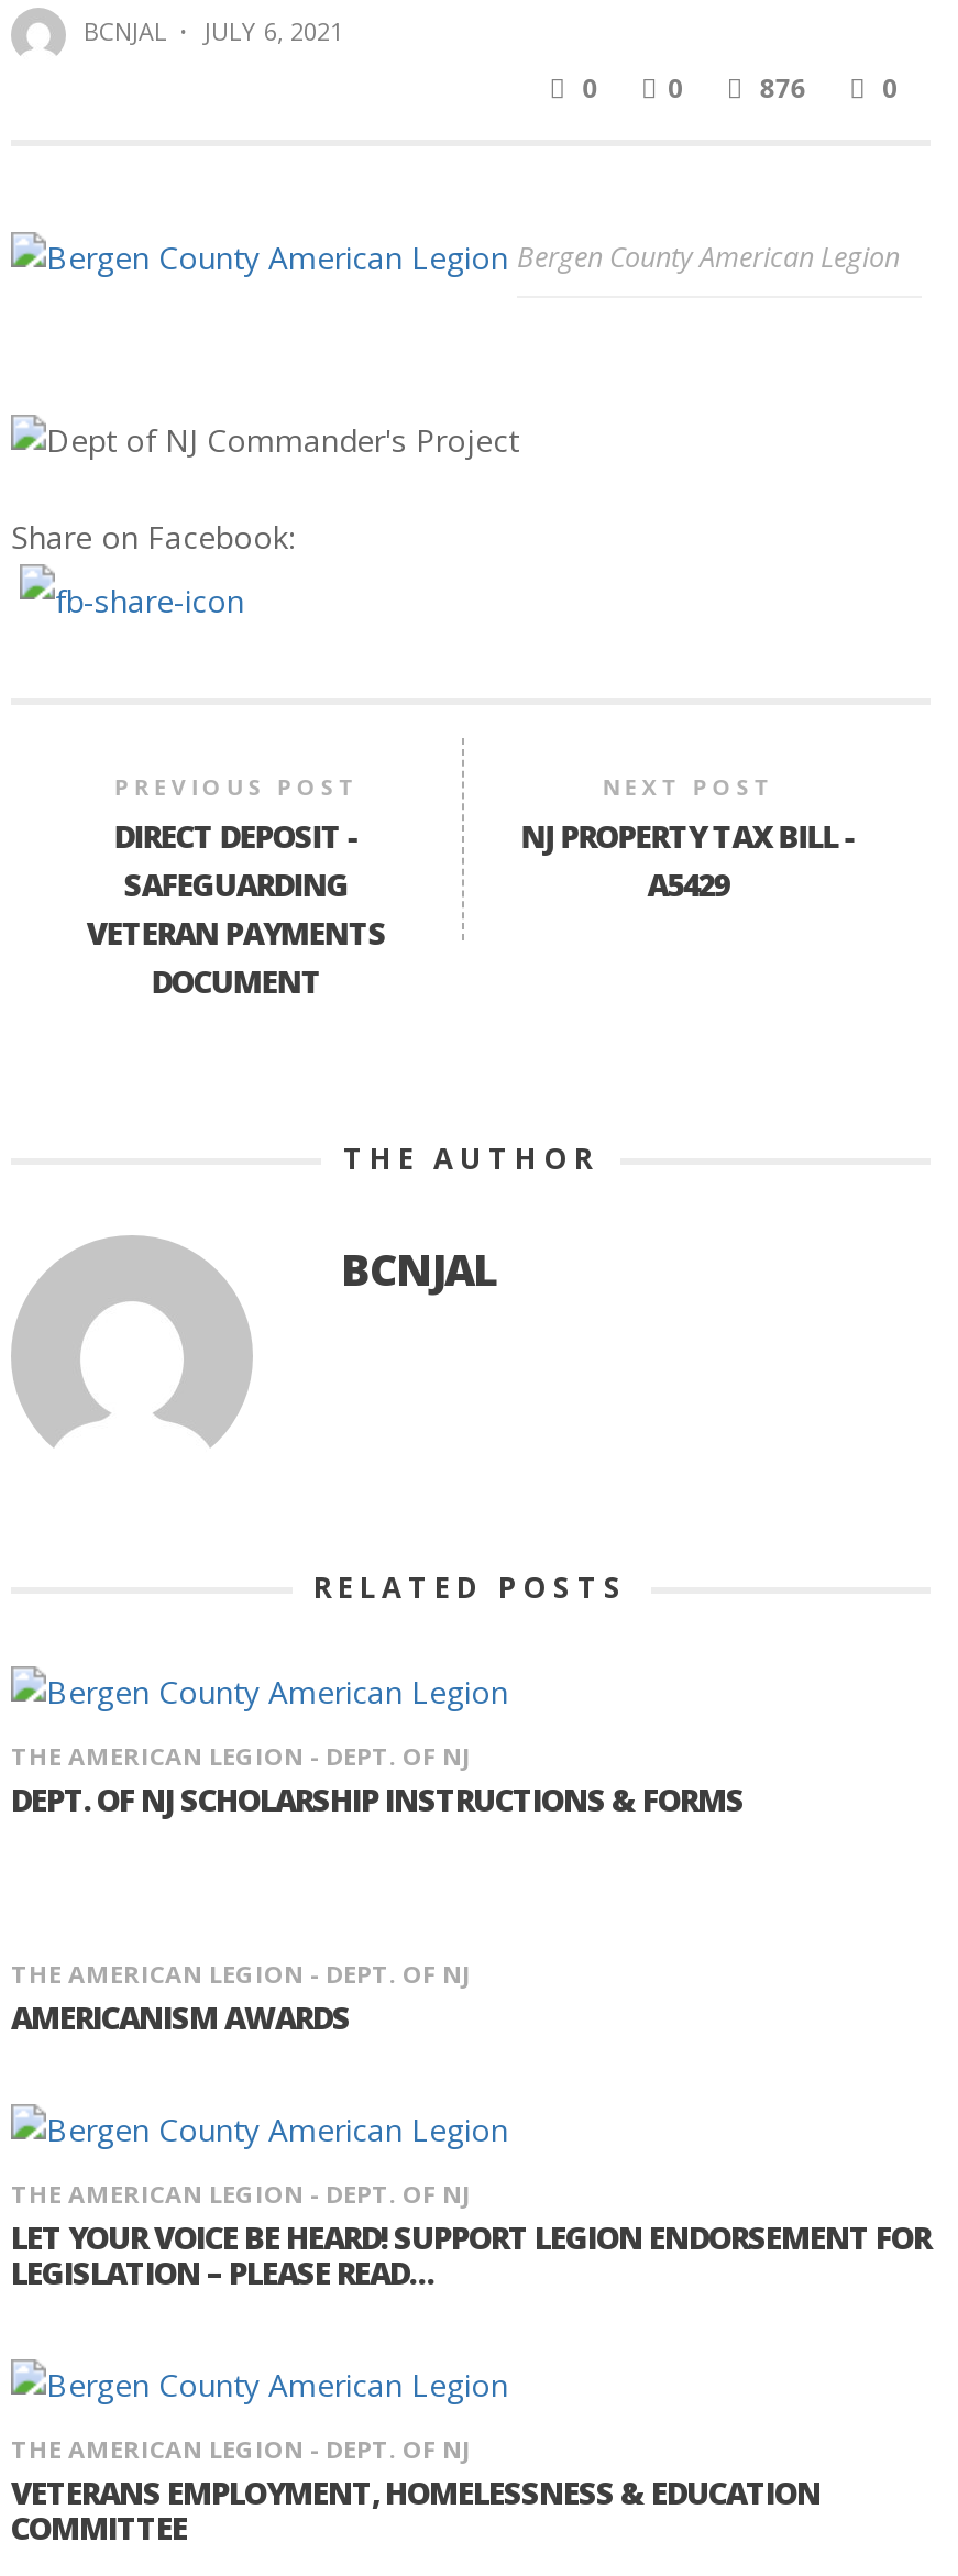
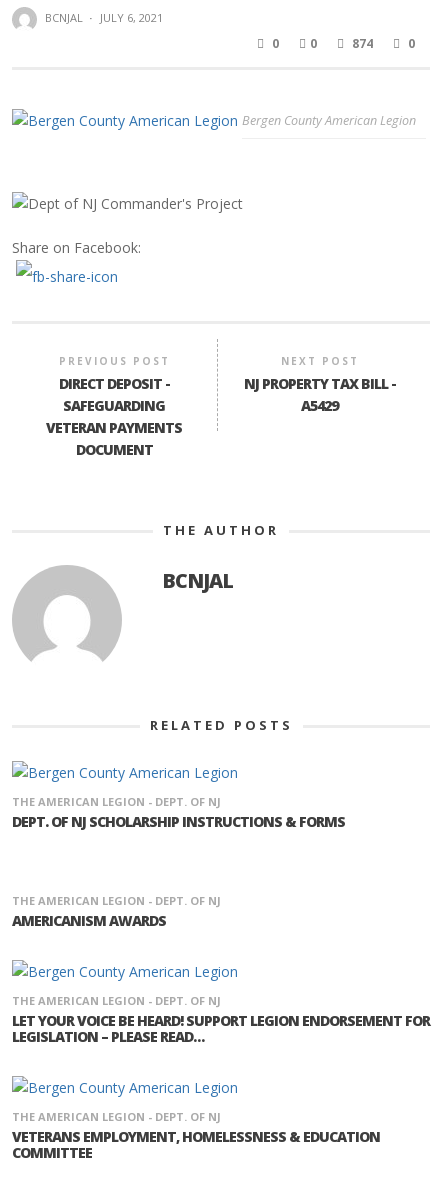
[759,68,806,106] 876 -> [352,35,373,52] 874

